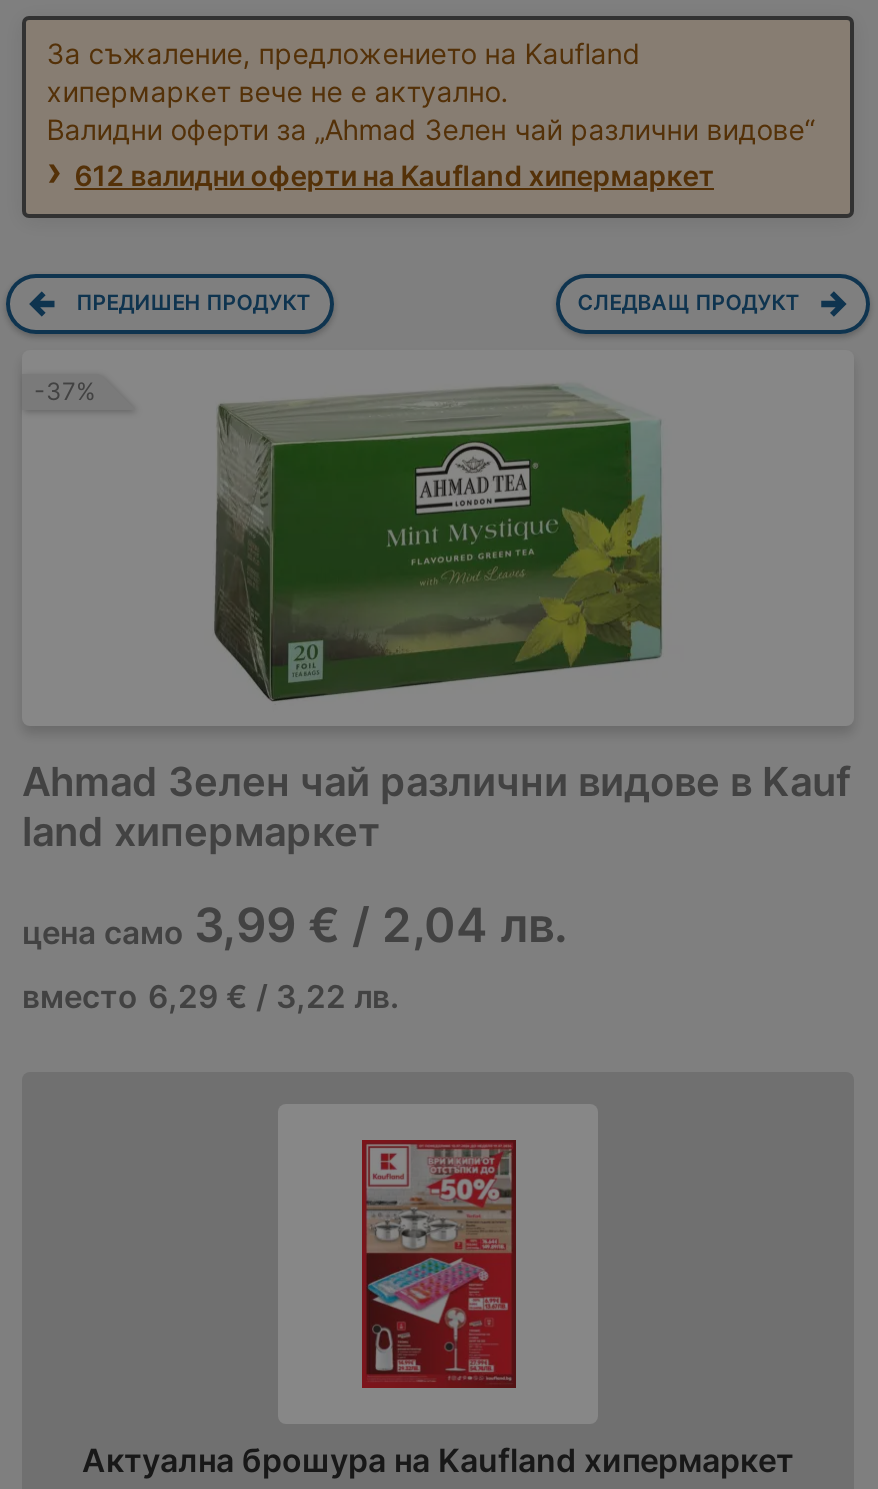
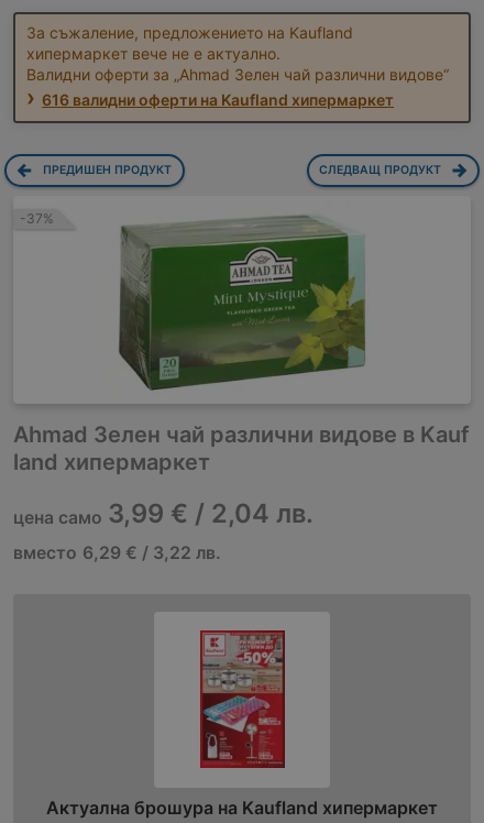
[74,157,714,191] 612 валидни оферти на Kaufland хипермаркет -> [42,90,394,108] 616 валидни оферти на Kaufland хипермаркет

